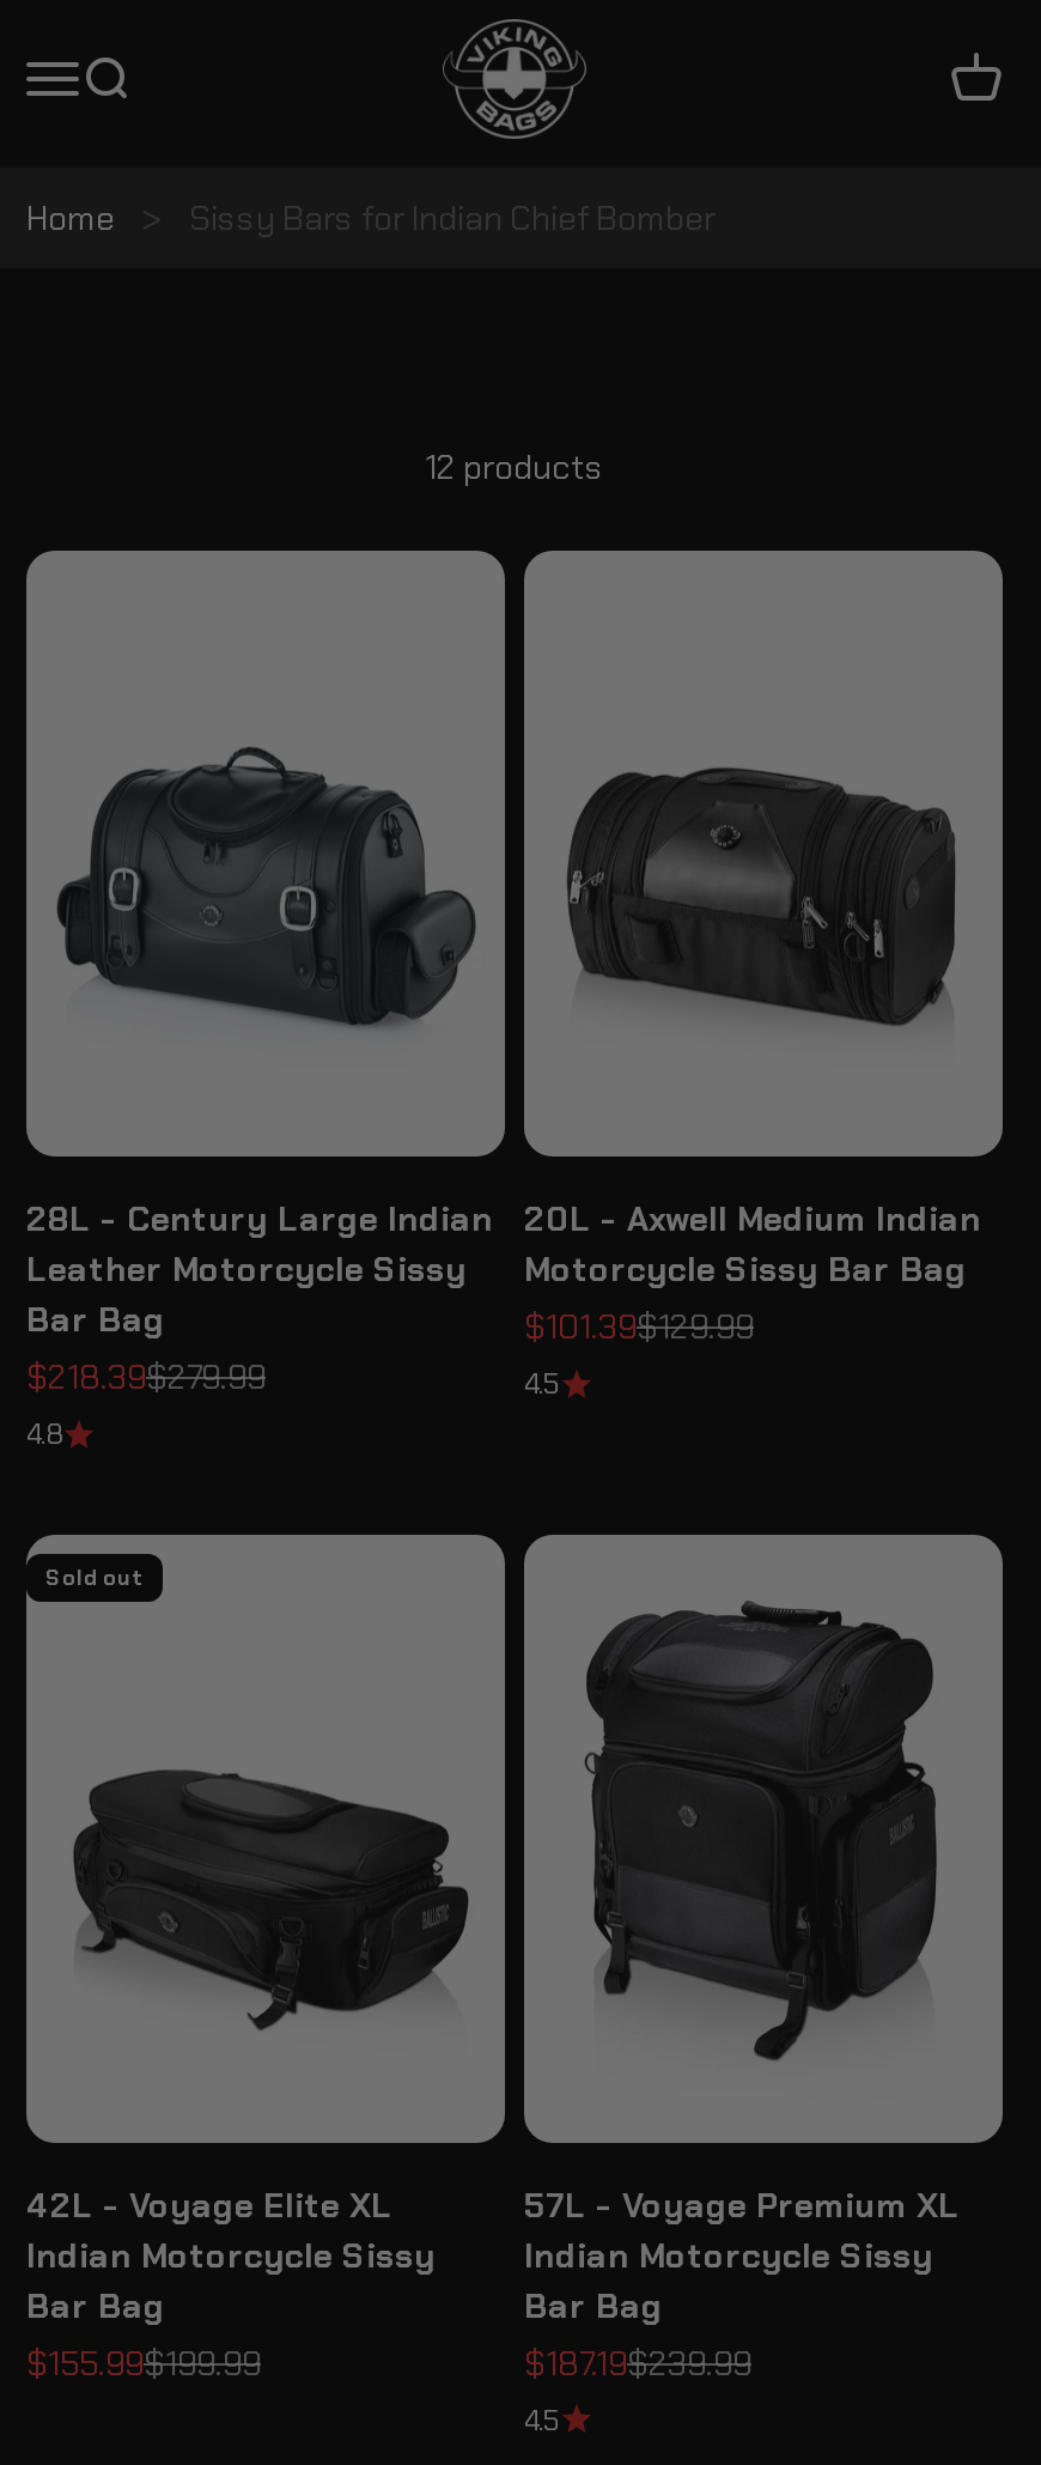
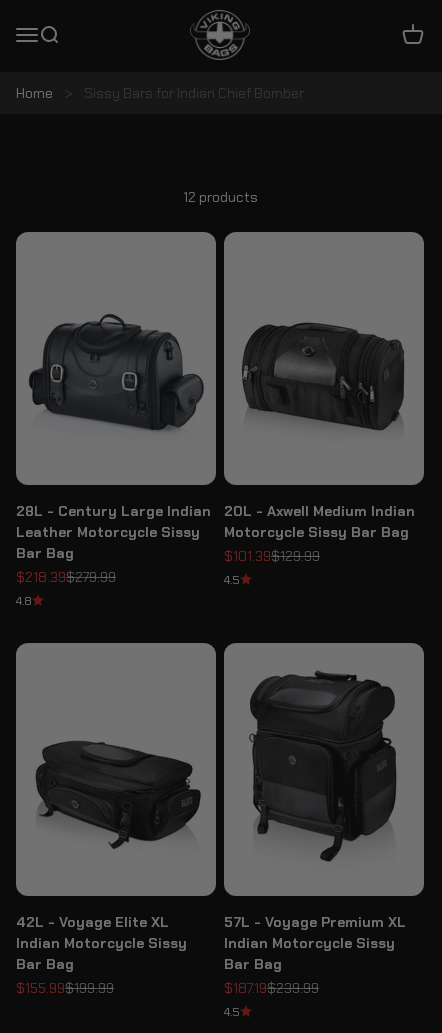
[45,1564,144,1593] Sold out -> none

